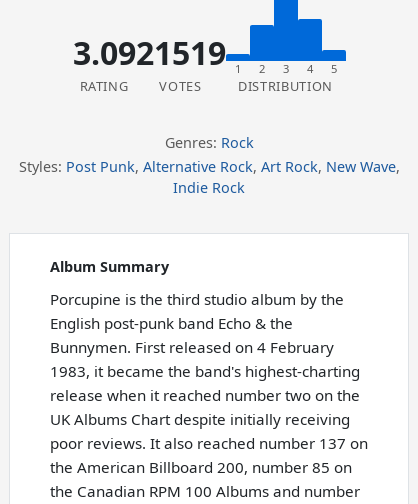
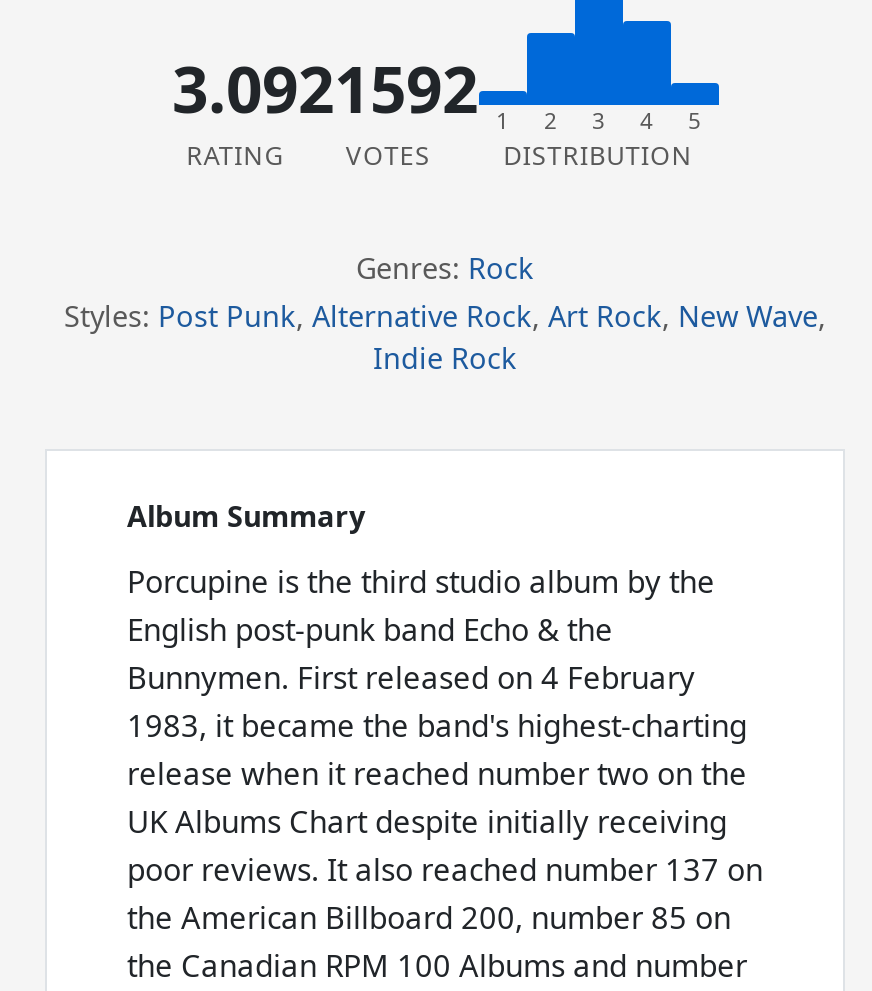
[135,31,225,74] 21519 -> [298,45,478,131] 21592

